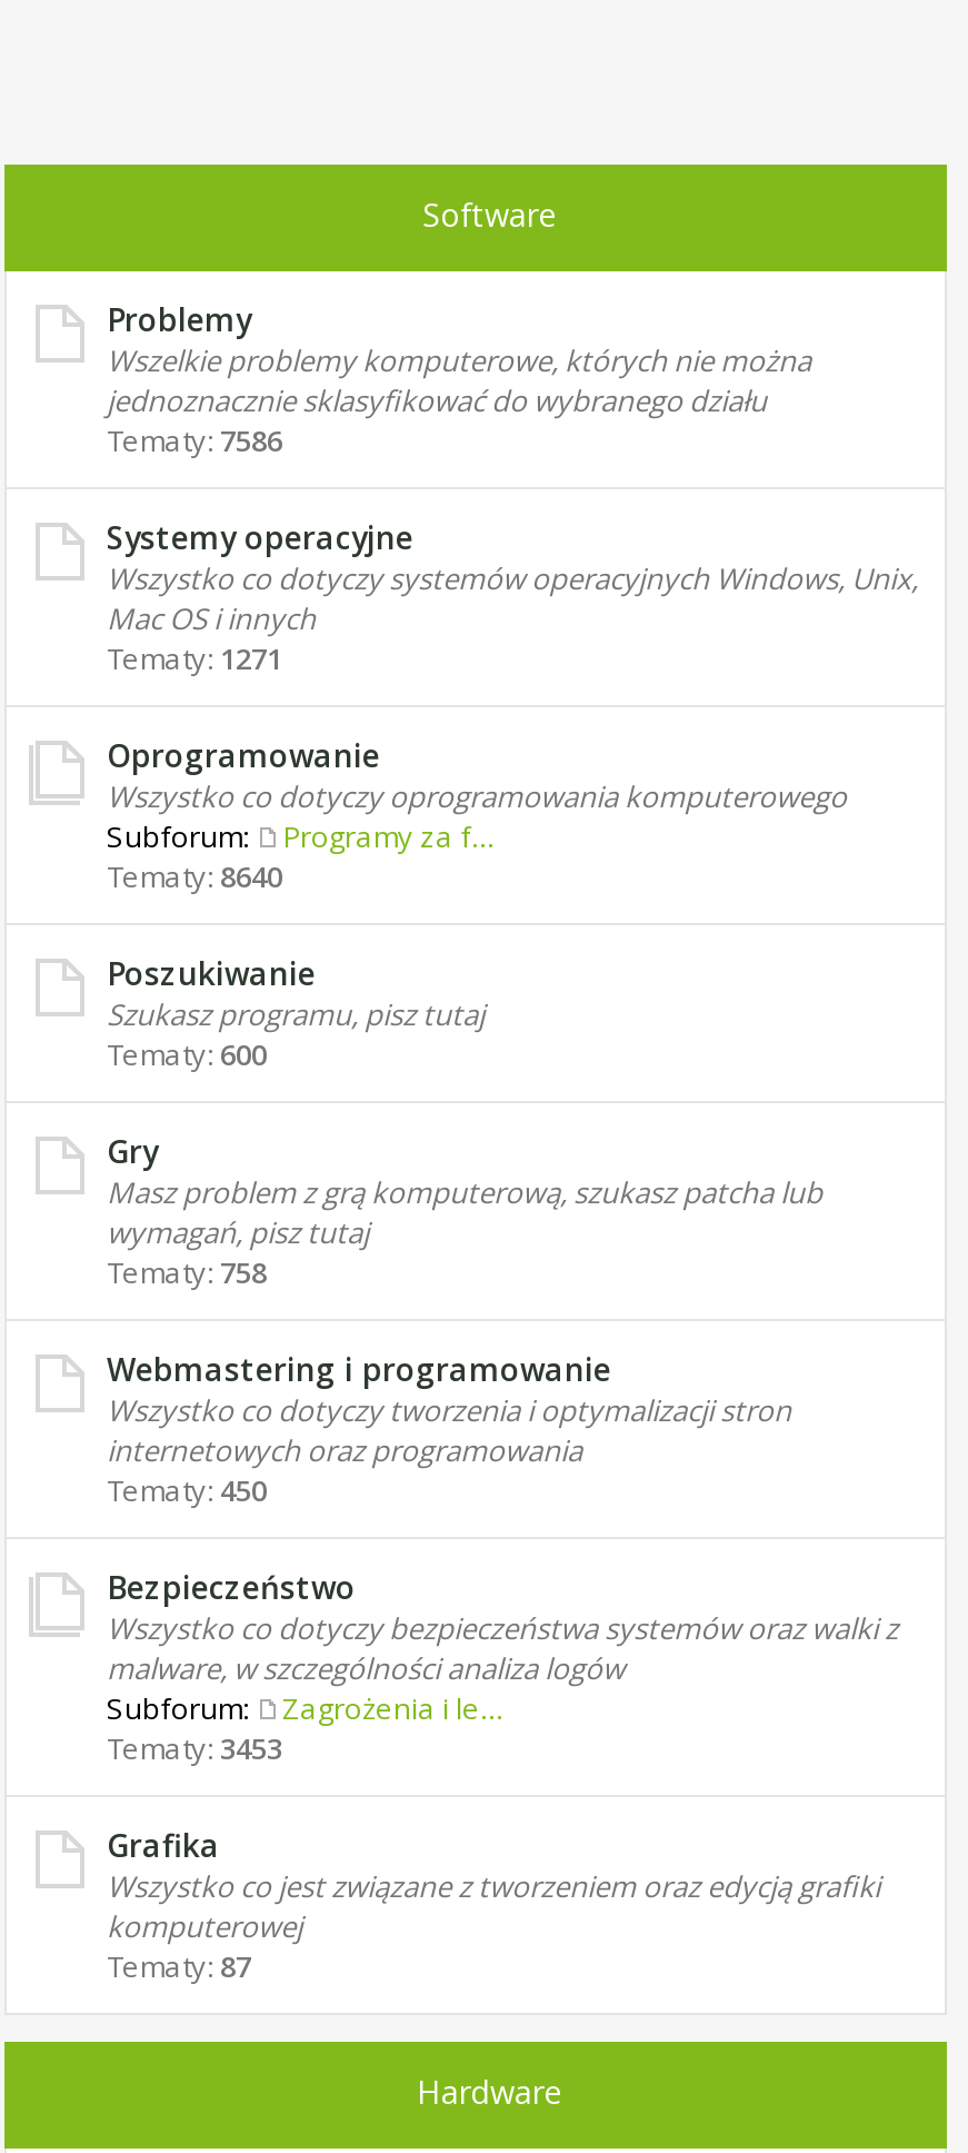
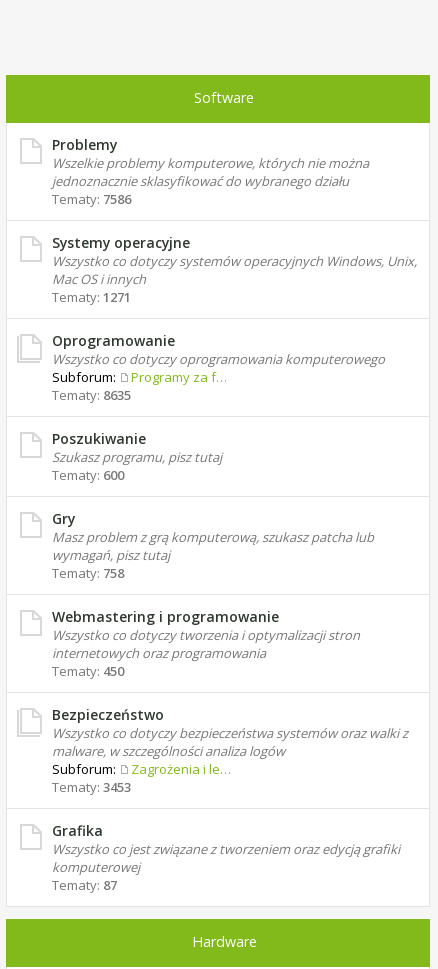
[107,856,282,896] Tematy: 8640 -> [52,386,131,404] Tematy: 8635

